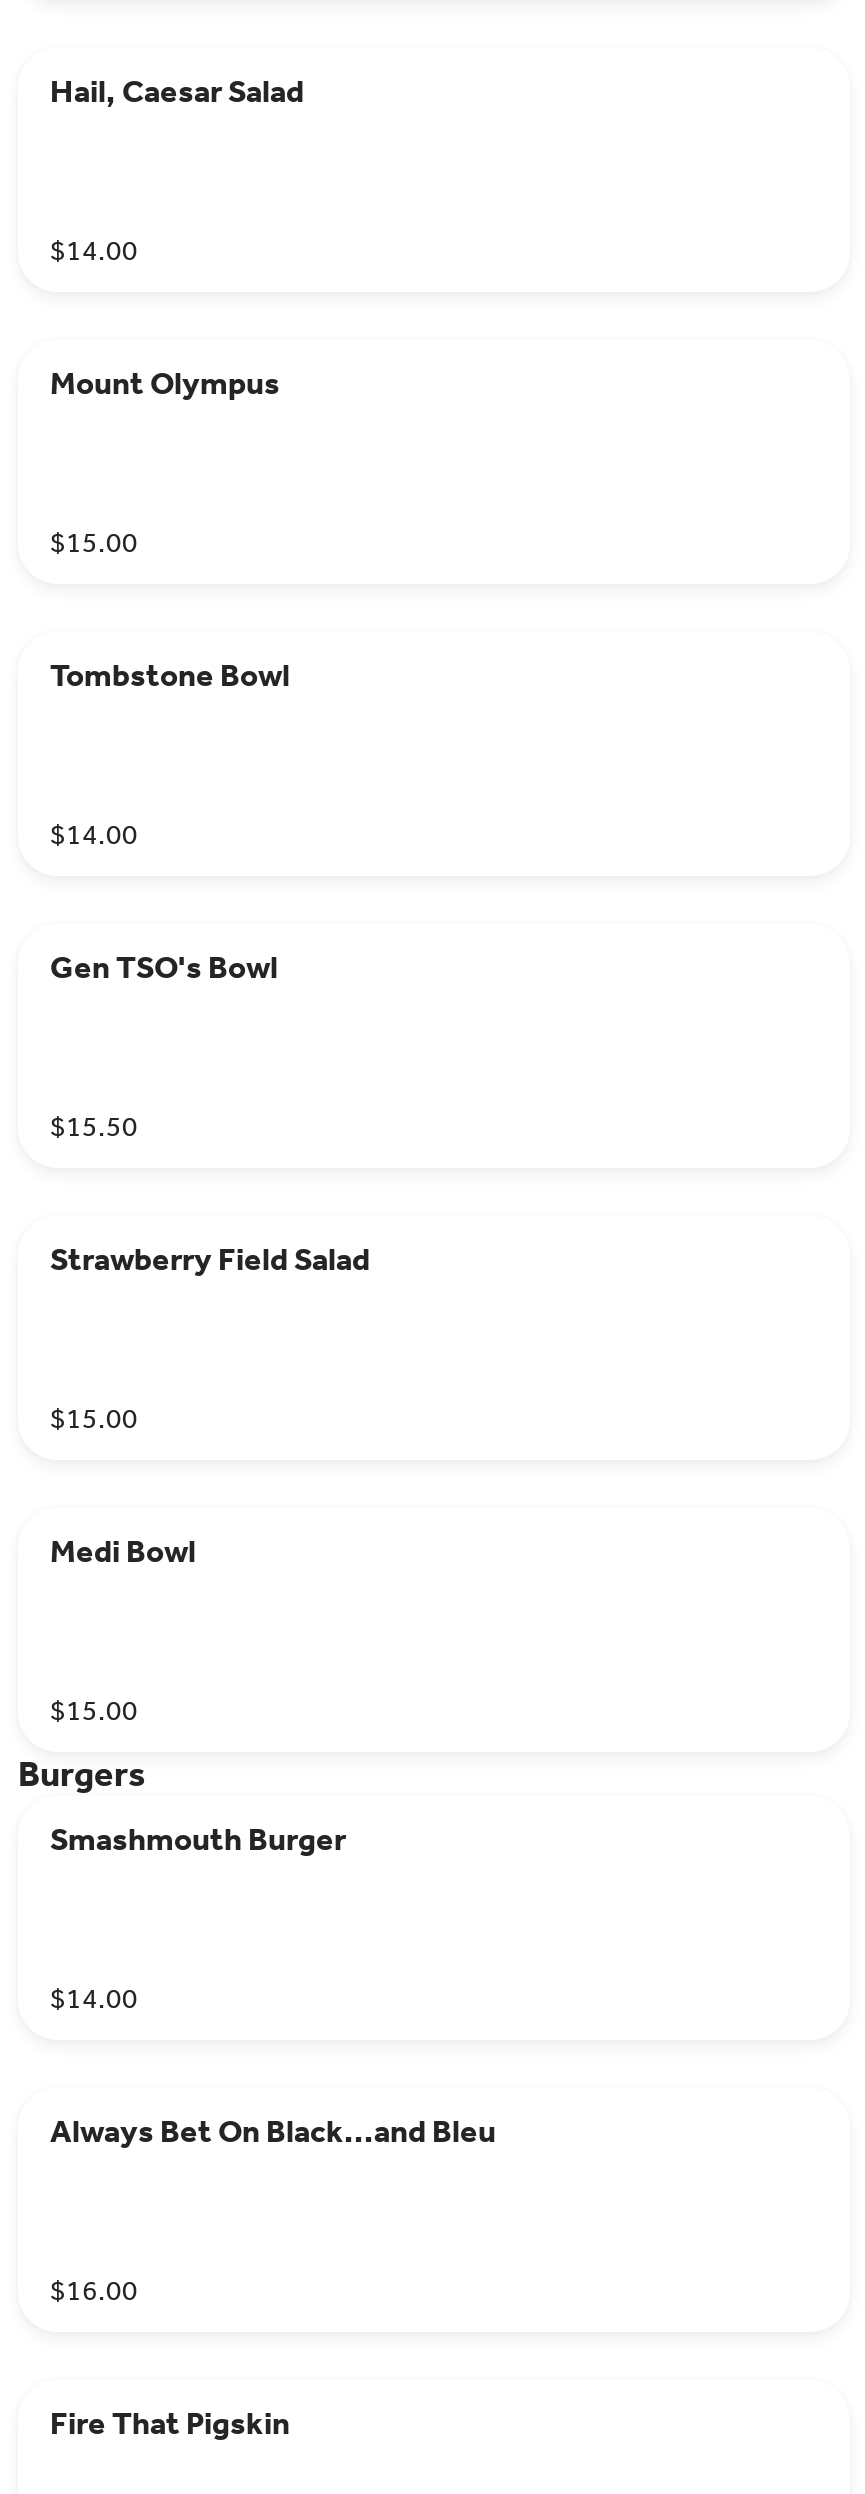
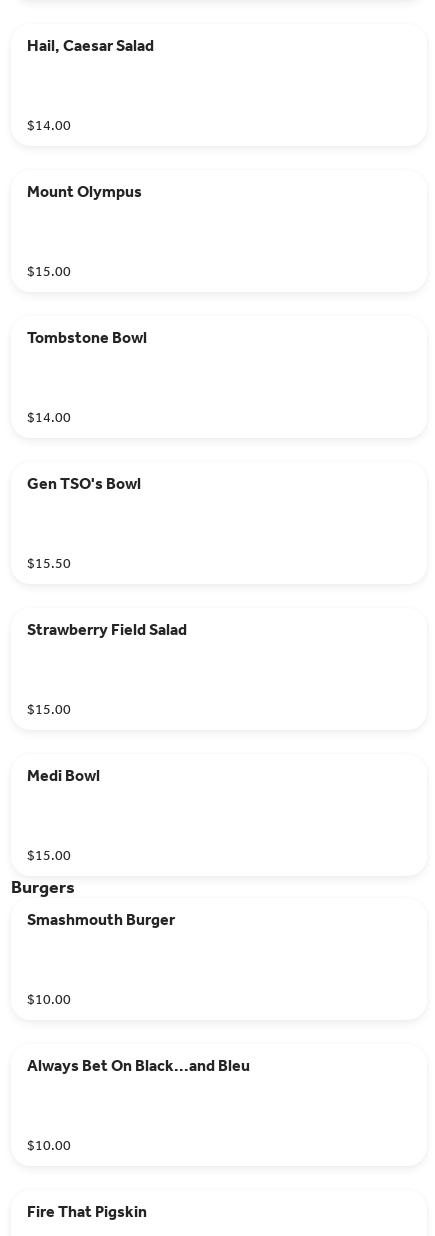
[50,1982,138,2016] $14.00 -> [27,991,71,1008] $10.00
[50,2274,138,2308] $16.00 -> [27,1137,71,1154] $10.00

